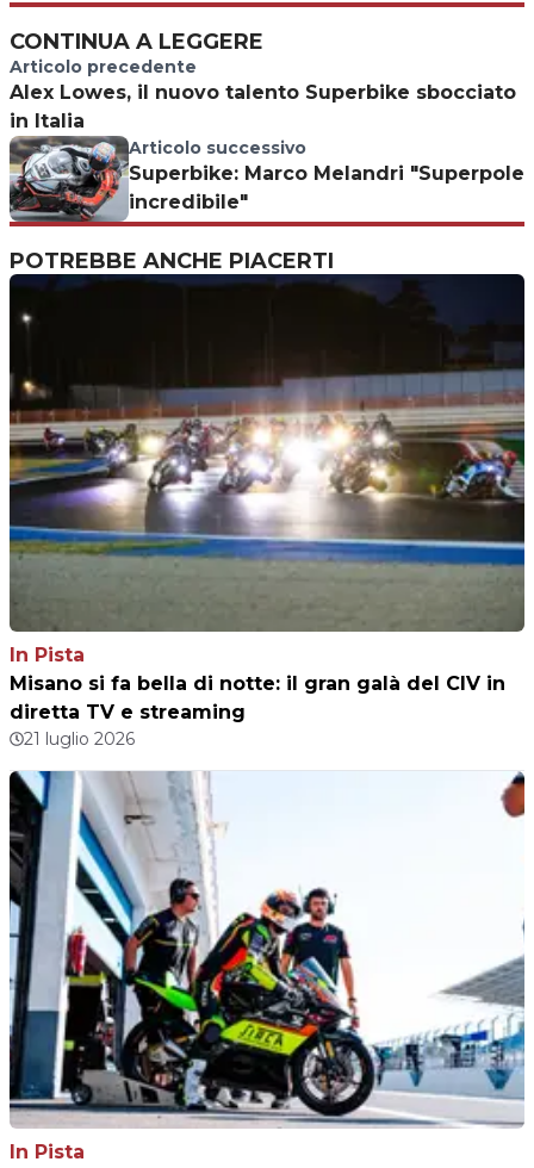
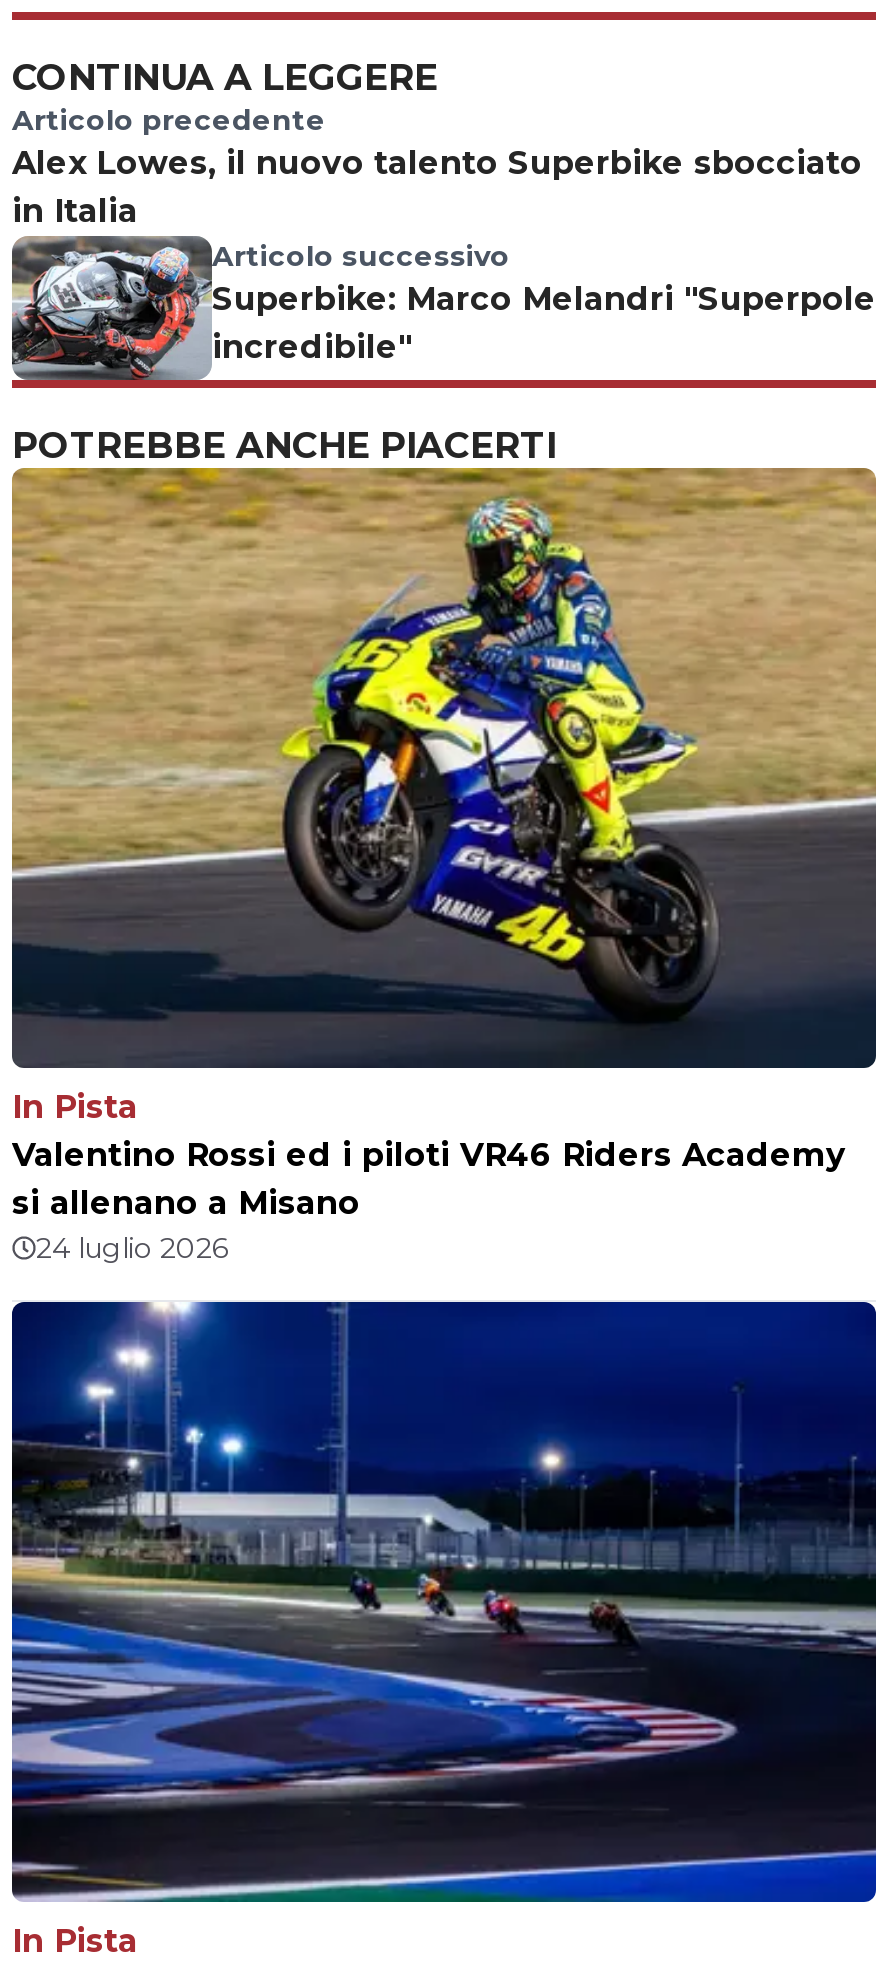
[8,273,526,750] [image] | Misano si fa bella di notte: il gran galà del CIV in | diretta TV e streaming | 21 luglio 2026 -> [10,466,878,1267] [image] | Valentino Rossi ed i piloti VR46 Riders Academy | si allenano a Misano | 24 luglio 2026
[10,770,526,1129] [image] -> [10,1300,878,1904] [image]

